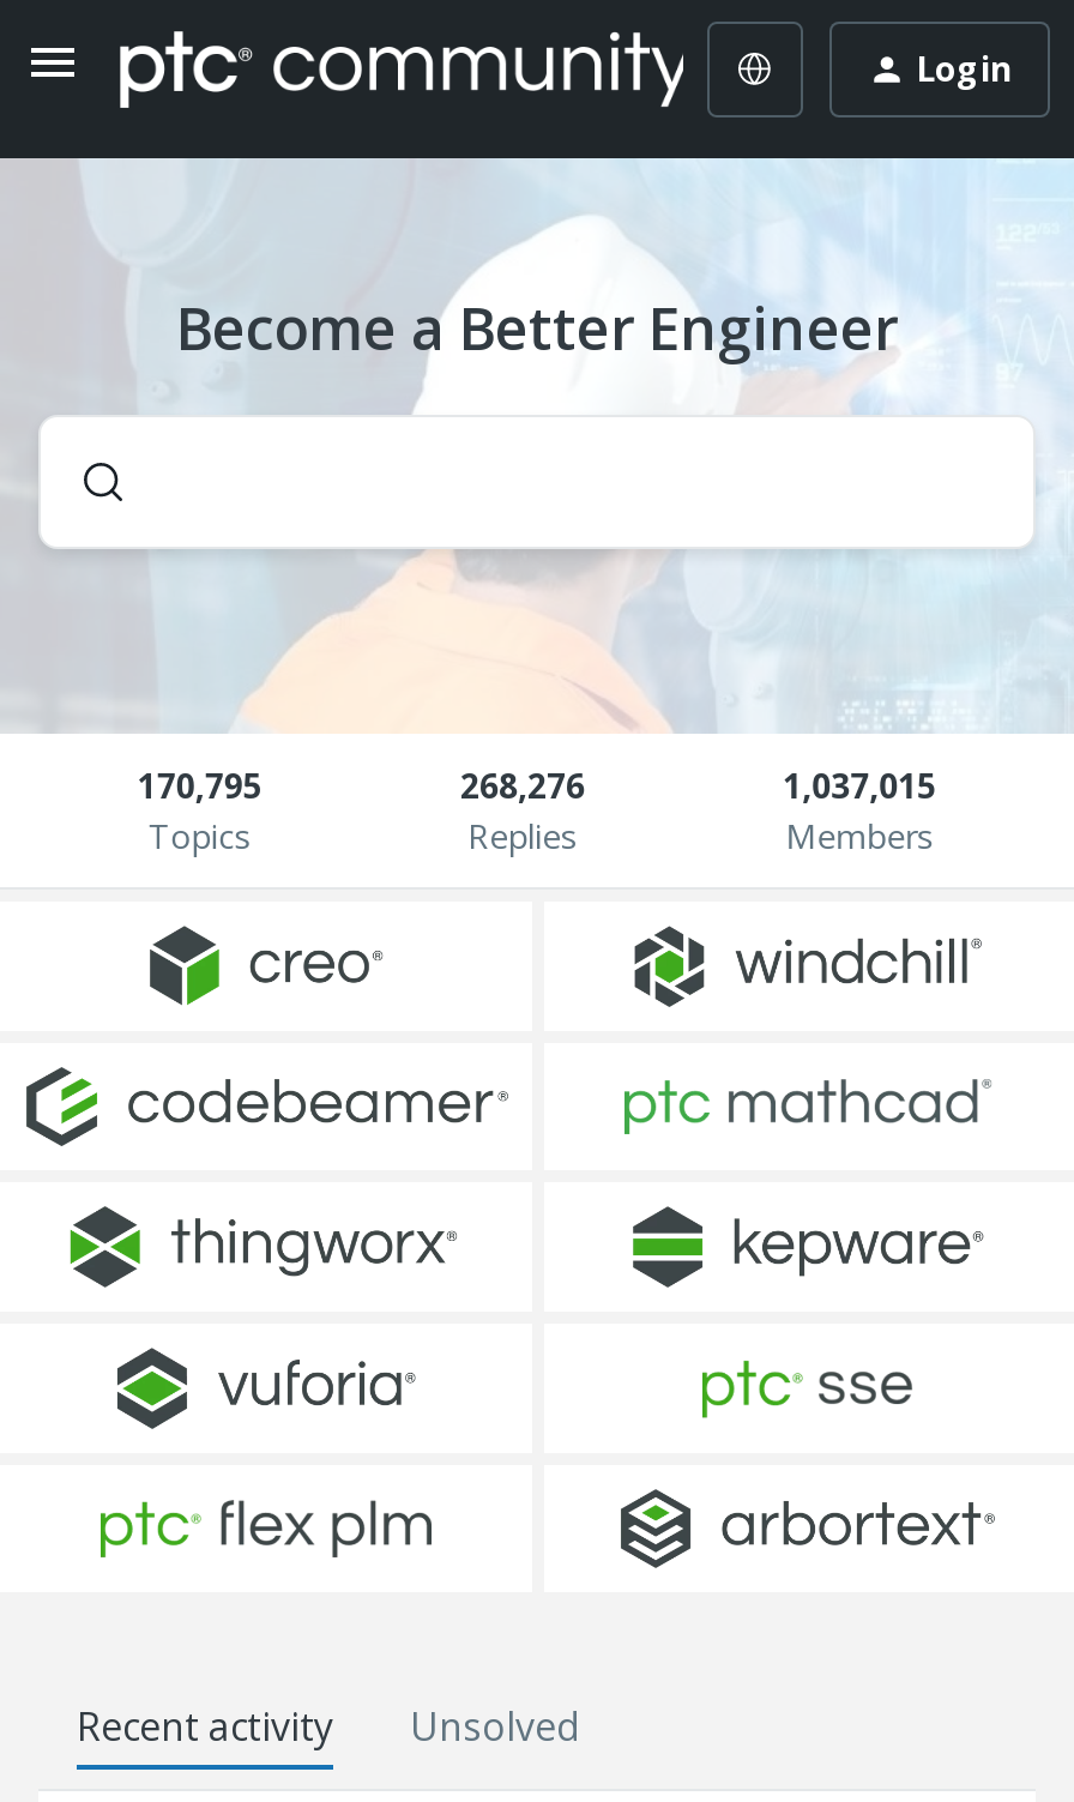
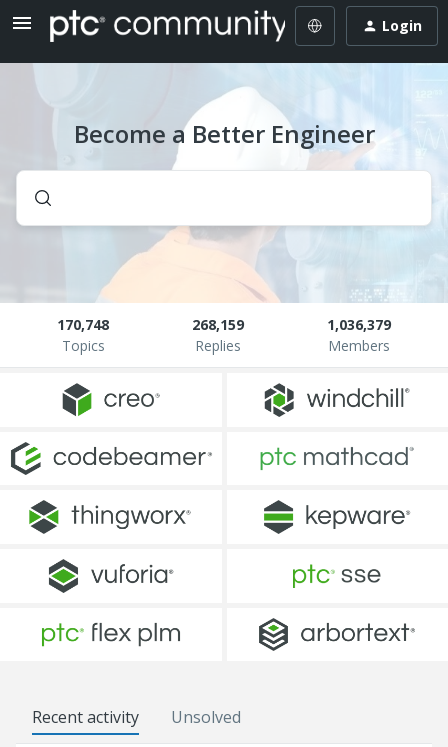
[137,763,262,808] 170,795 -> [57,315,109,334] 170,748
[460,763,585,808] 268,276 -> [192,315,244,334] 268,159
[783,763,936,808] 1,037,015 -> [327,315,391,334] 1,036,379

